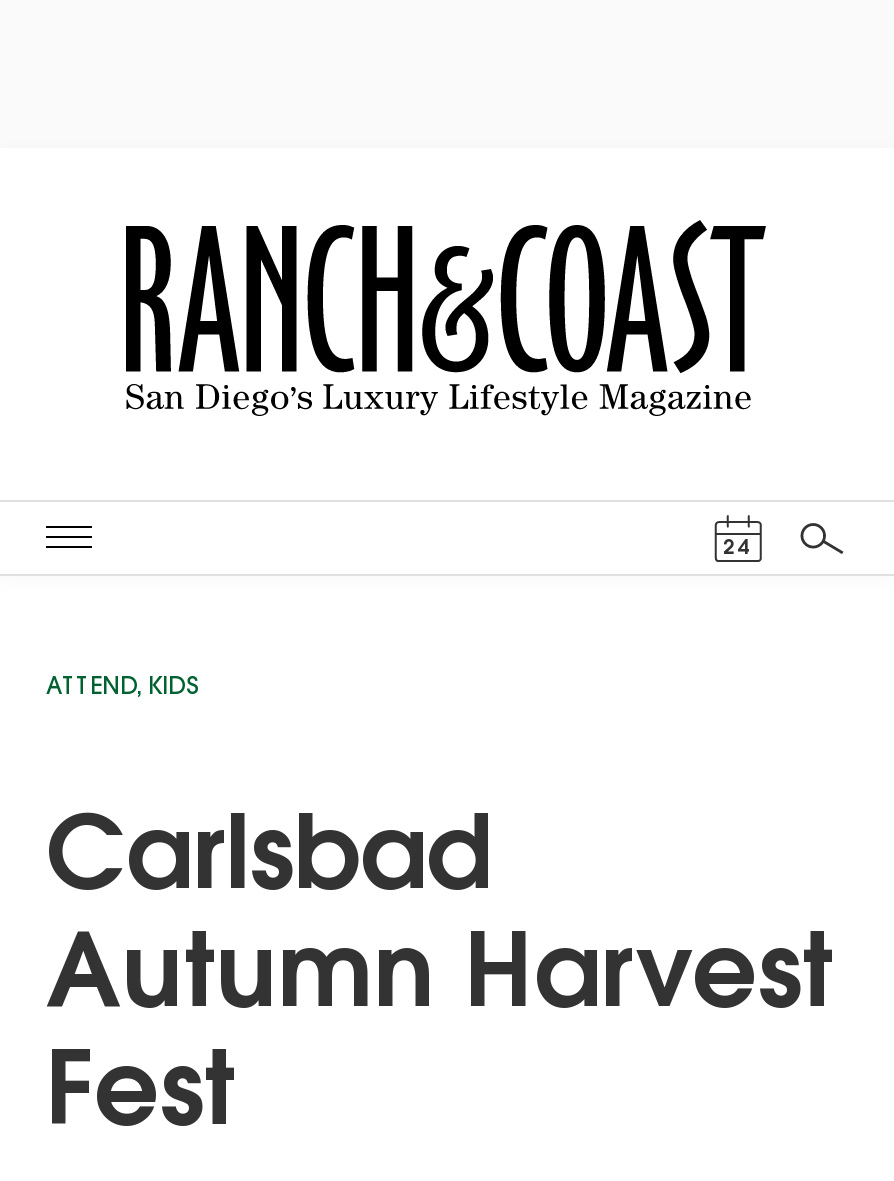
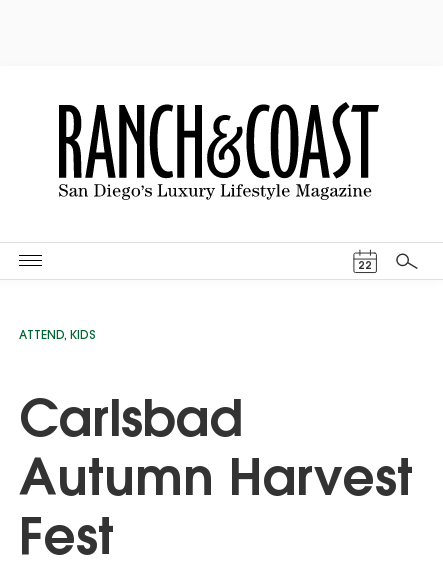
[723,537,753,559] 24 -> [358,260,372,271] 22

